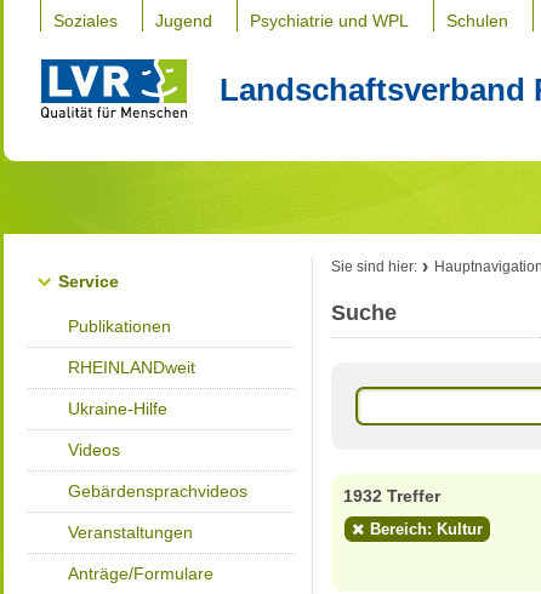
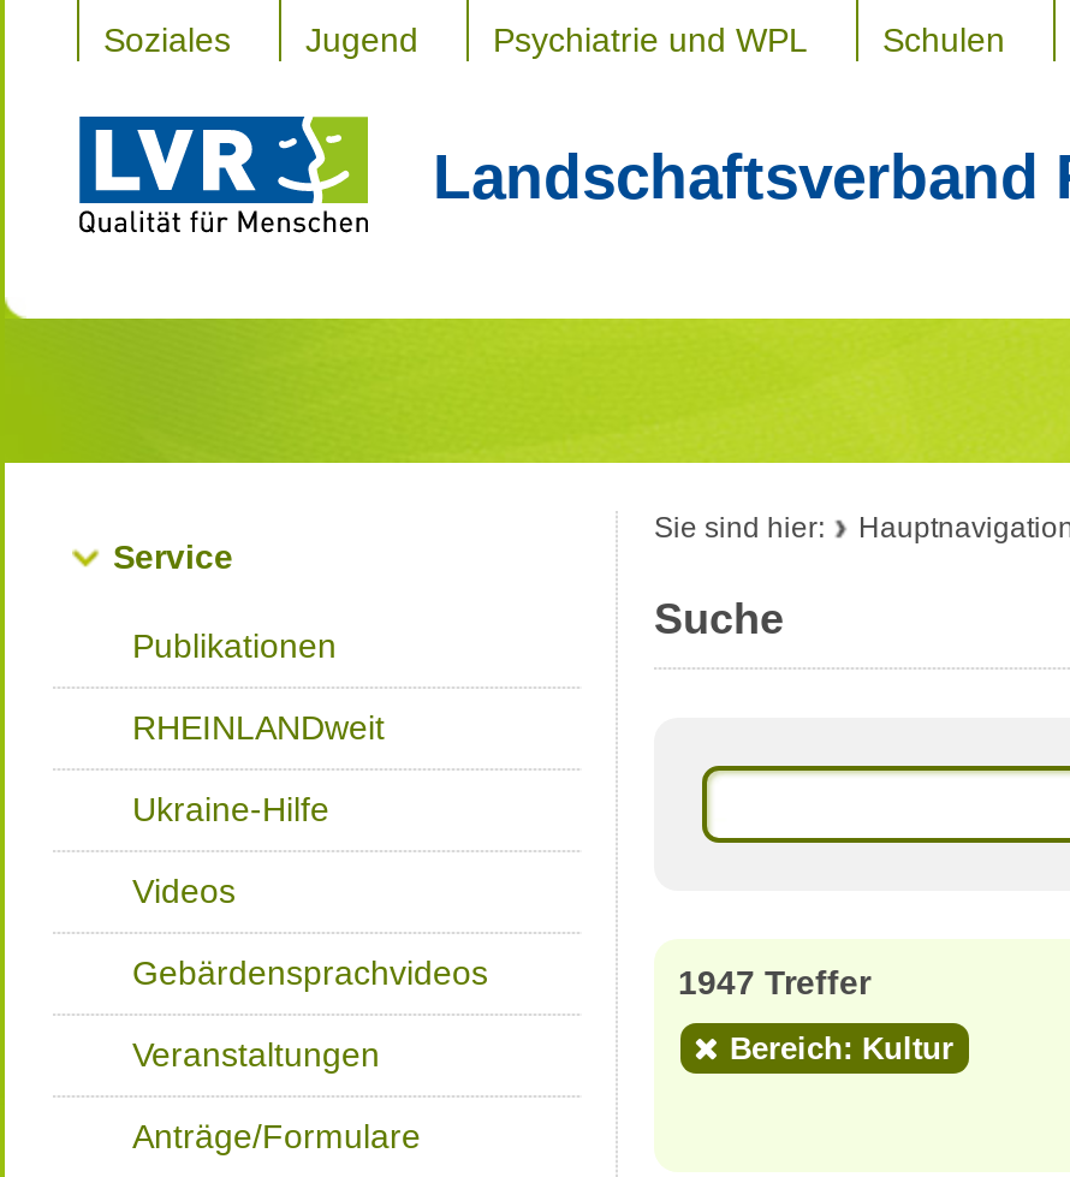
[343,486,440,506] 1932 Treffer -> [678,963,870,1001] 1947 Treffer

